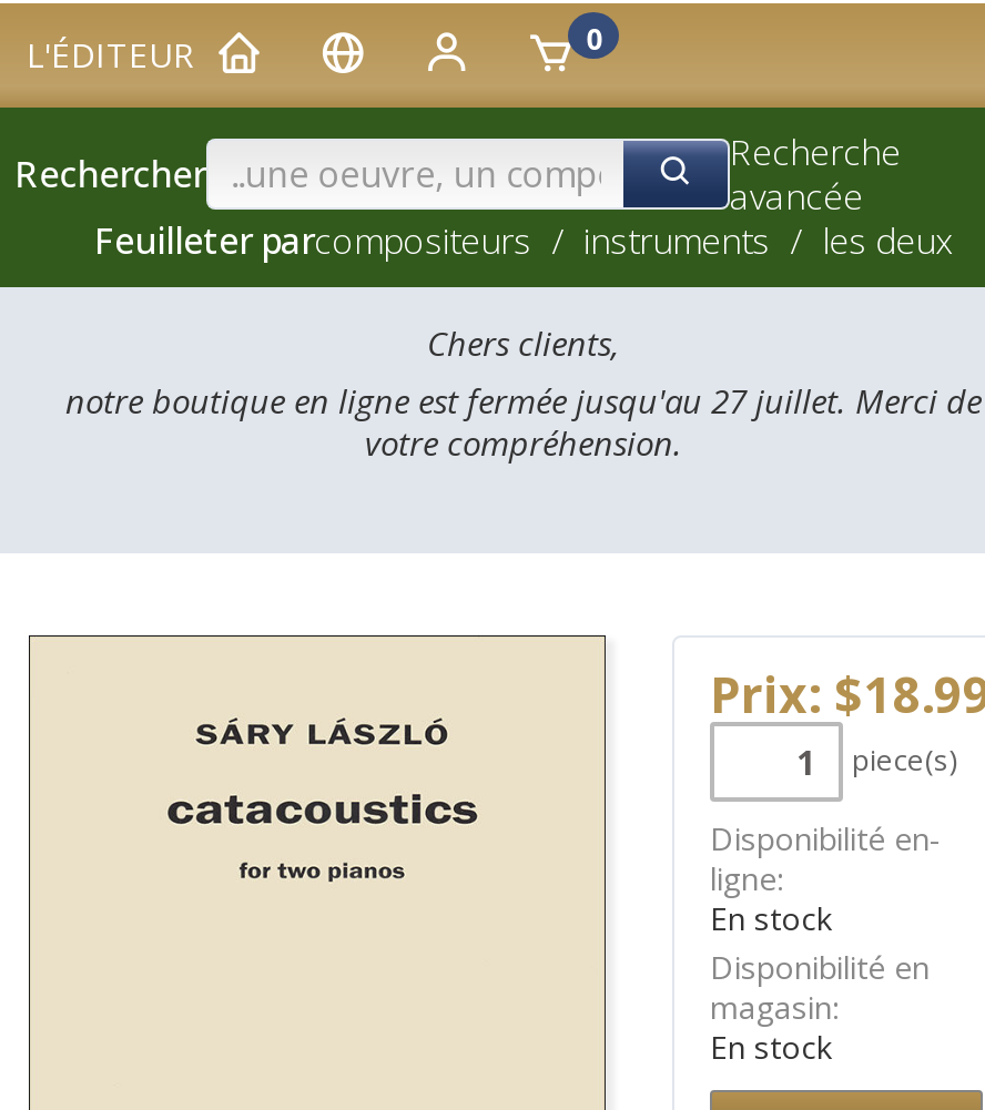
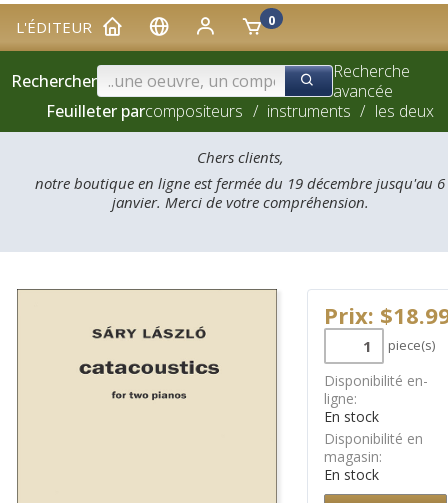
[65,379,982,466] notre boutique en ligne est fermée jusqu'au 27 juillet. Merci de | votre compréhension. -> [35,173,445,212] notre boutique en ligne est fermée du 19 décembre jusqu'au 6 | janvier. Merci de votre compréhension.

